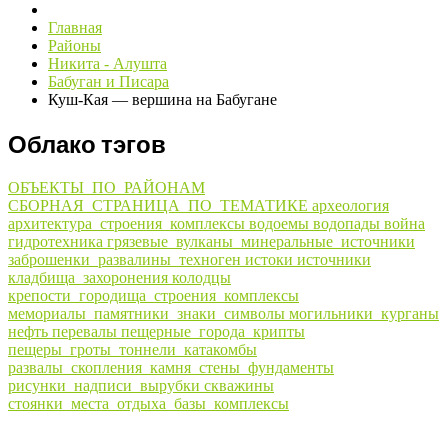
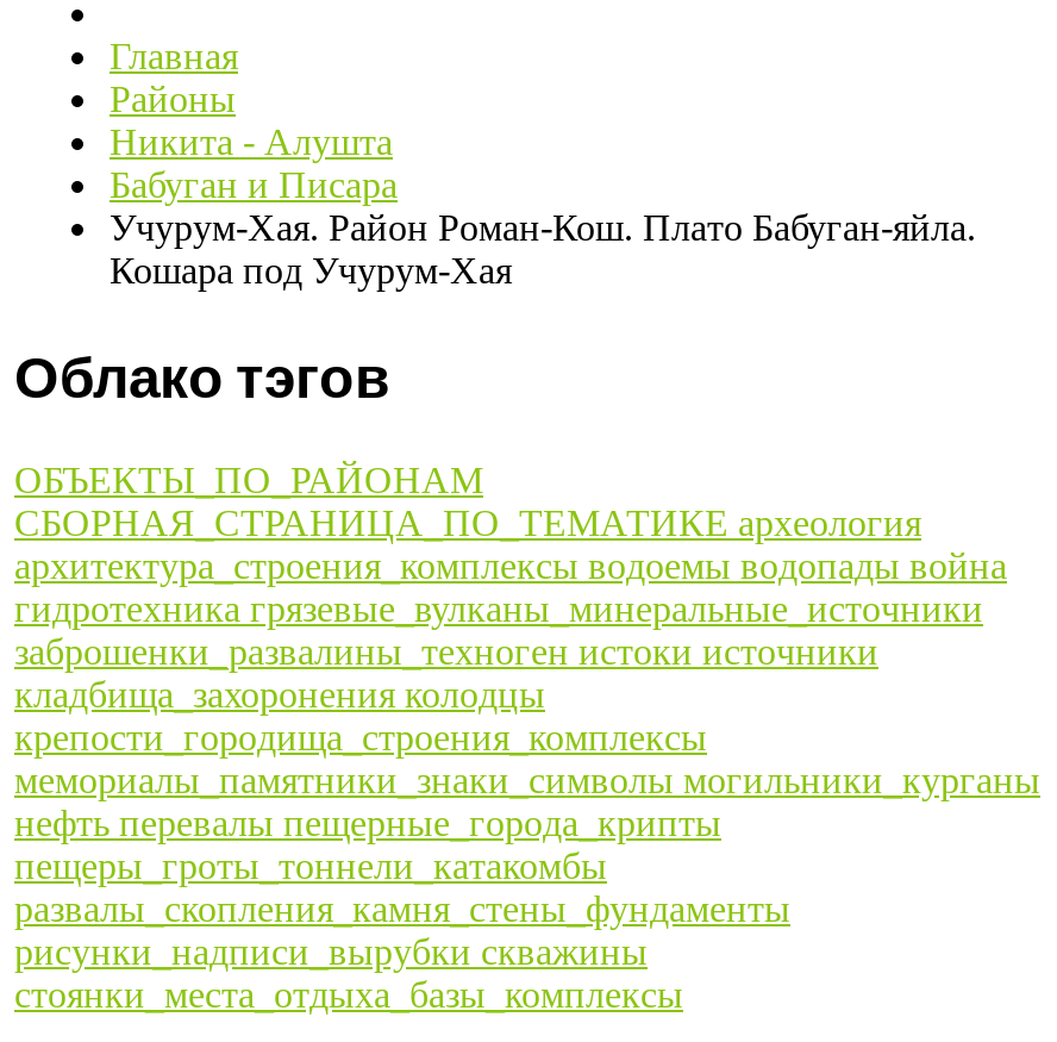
[48,91,277,108] Куш-Кая — вершина на Бабугане -> [110,207,976,291] Учурум-Хая. Район Роман-Кош. Плато Бабуган-яйла. | Кошара под Учурум-Хая

